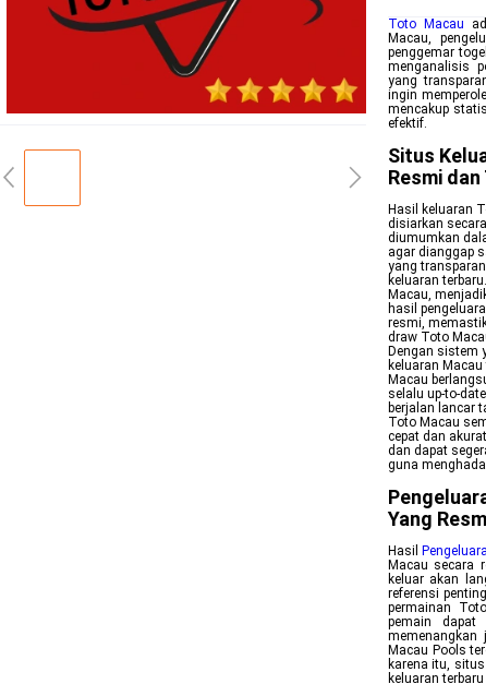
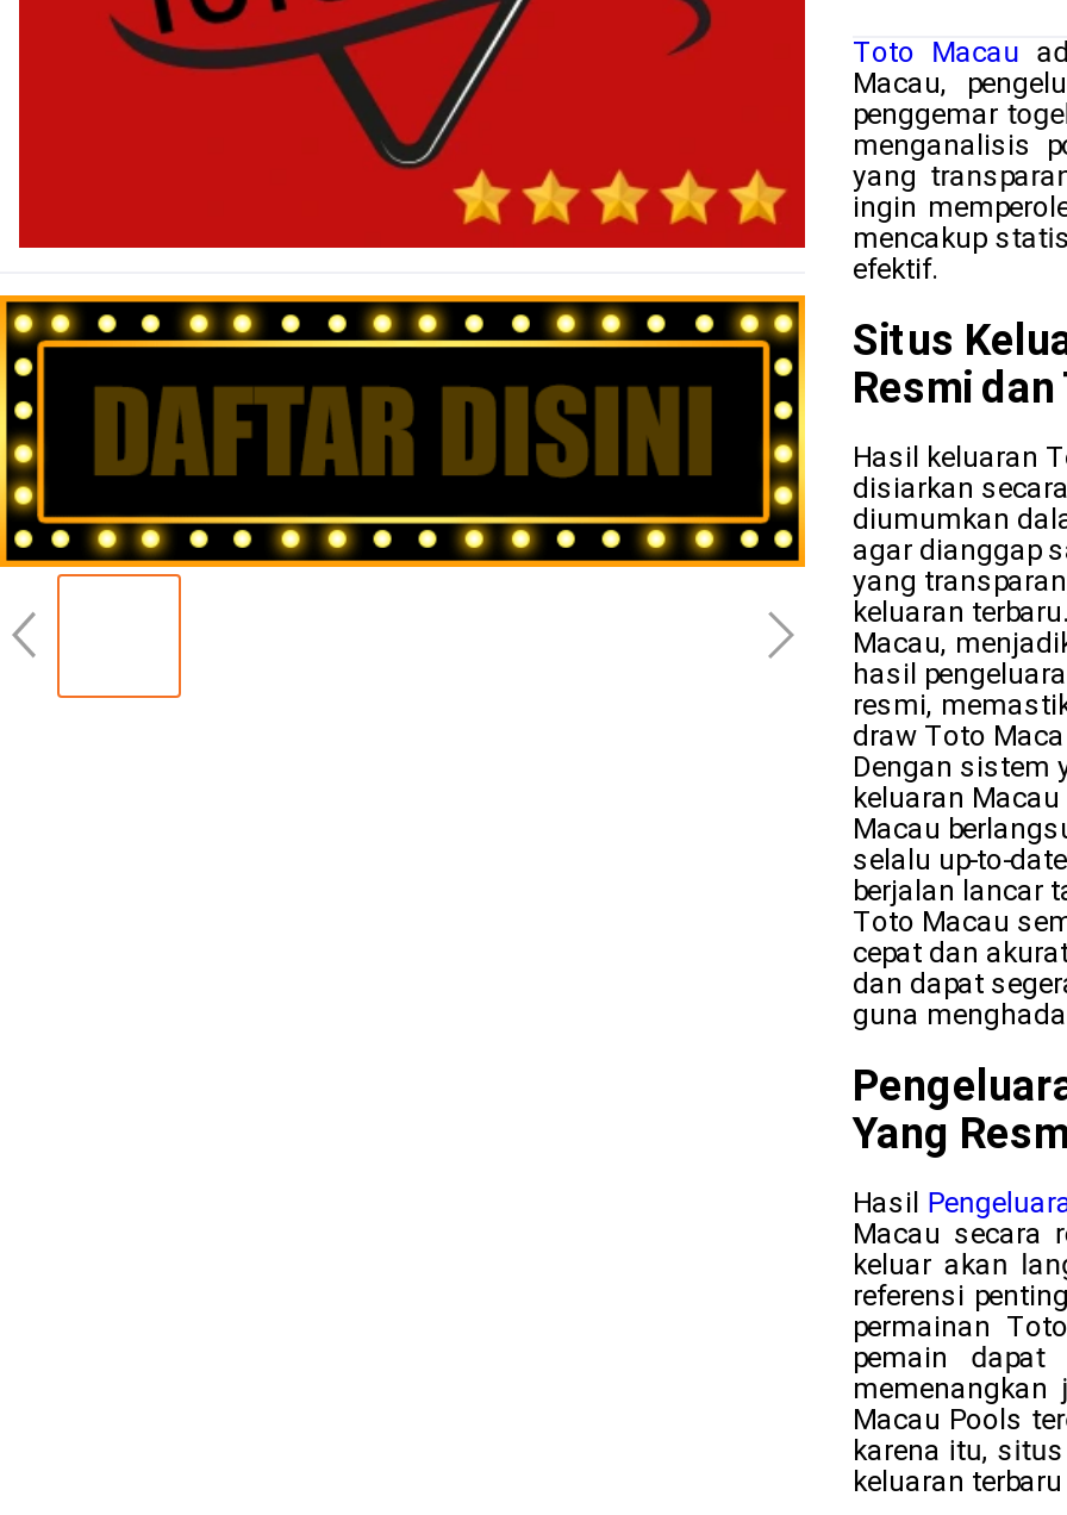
none -> [7,293,807,700] [image]

